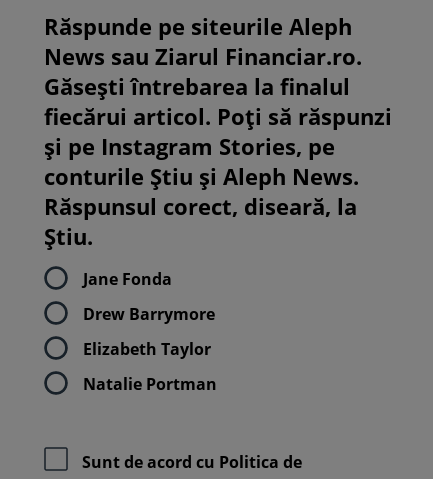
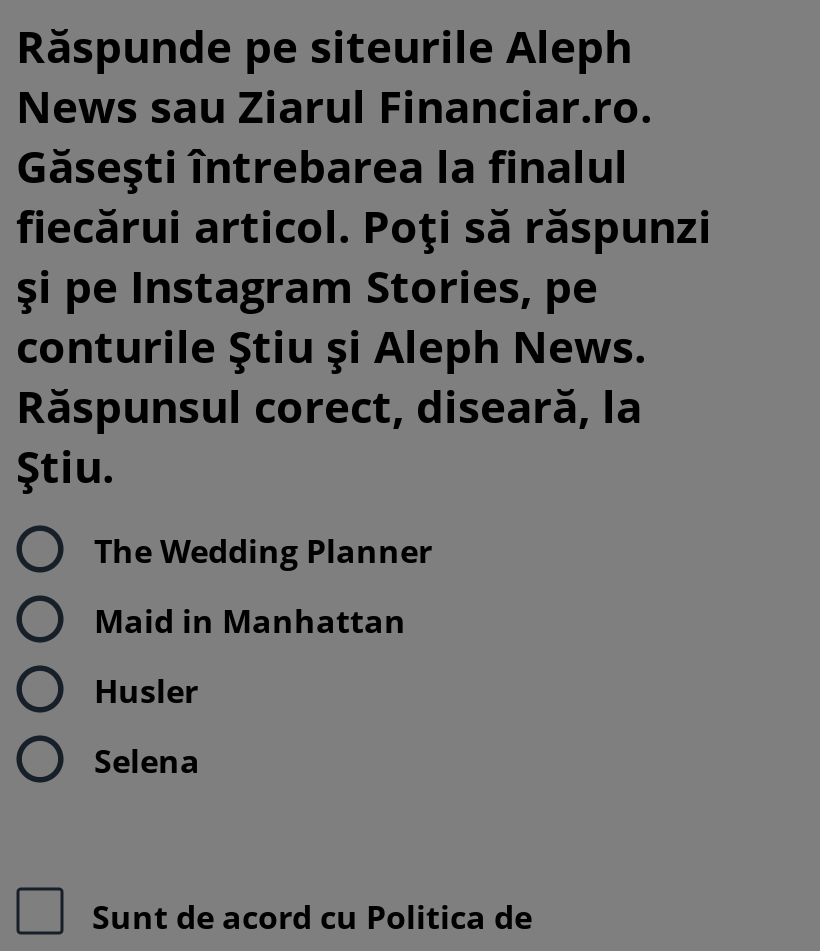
[83,268,172,290] Jane Fonda -> [94,529,432,573] The Wedding Planner
[83,303,215,325] Drew Barrymore -> [94,599,406,643] Maid in Manhattan
[83,338,211,360] Elizabeth Taylor -> [94,669,198,713] Husler
[83,373,217,395] Natalie Portman -> [94,739,200,783] Selena

